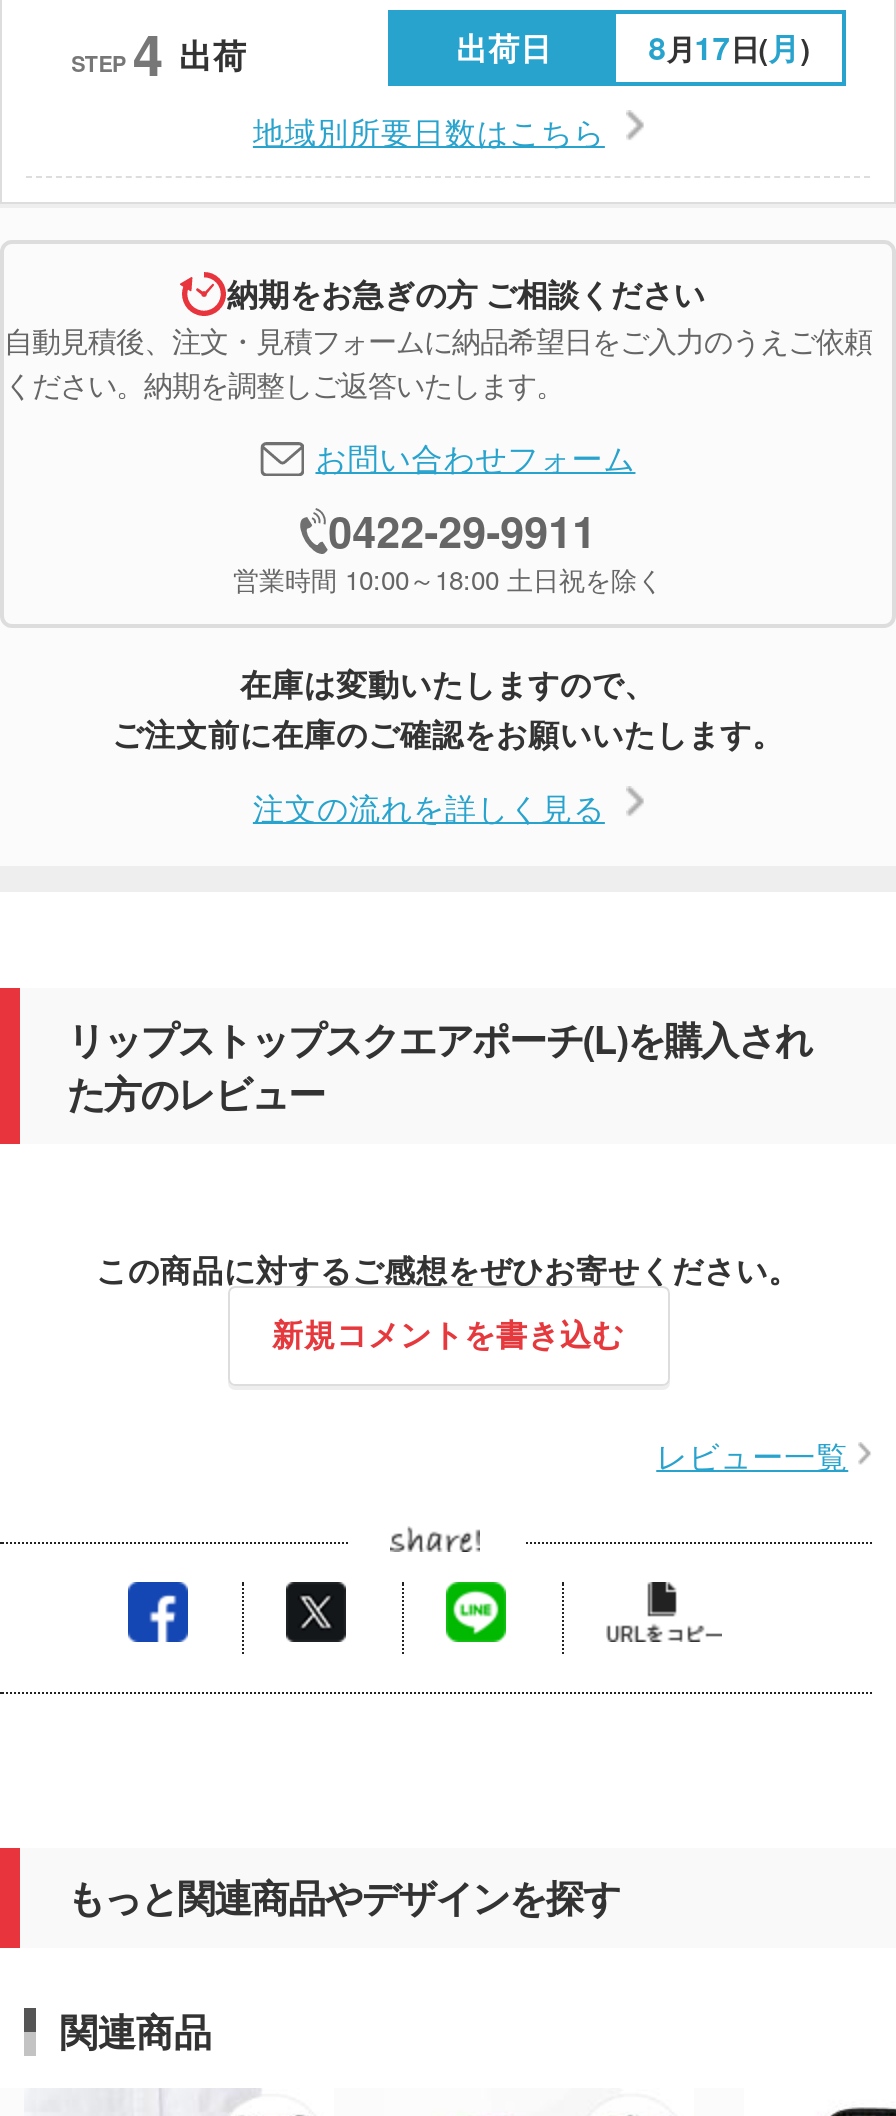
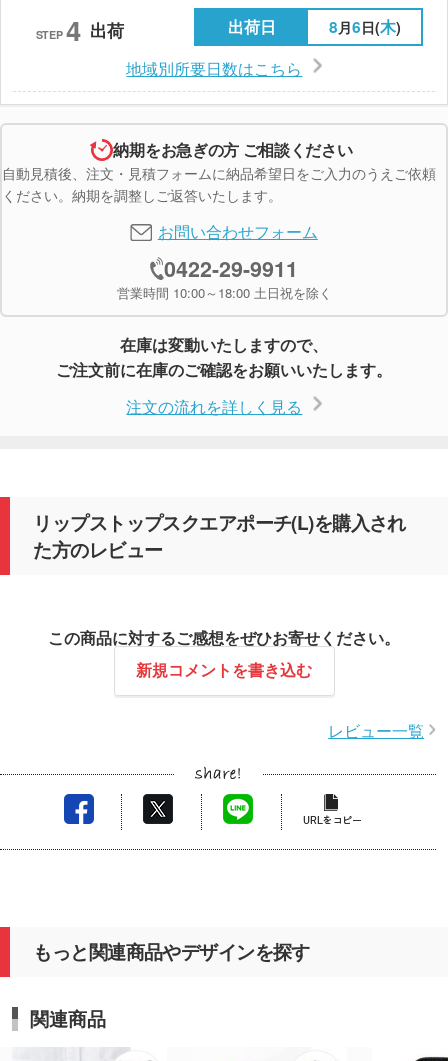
[649,26,811,70] 8月17日(月) -> [329,16,401,38] 8月6日(木)

